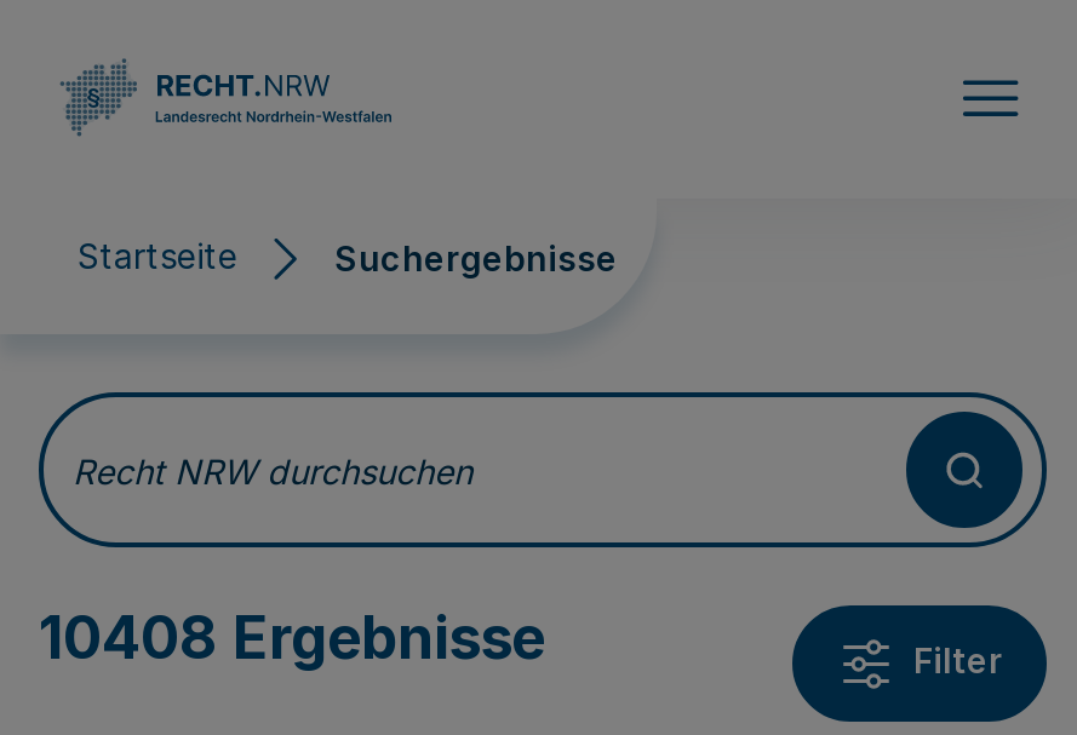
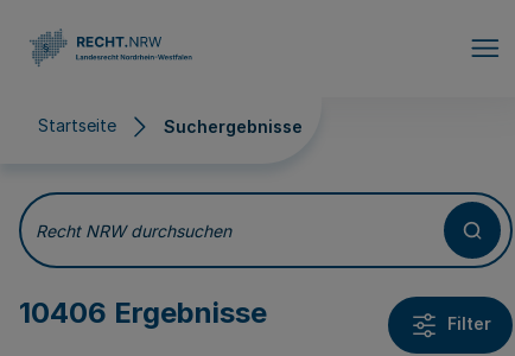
[39,603,545,673] 10408 Ergebnisse -> [19,295,267,330] 10406 Ergebnisse

